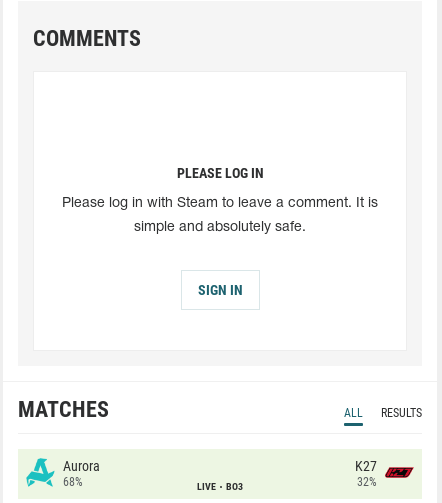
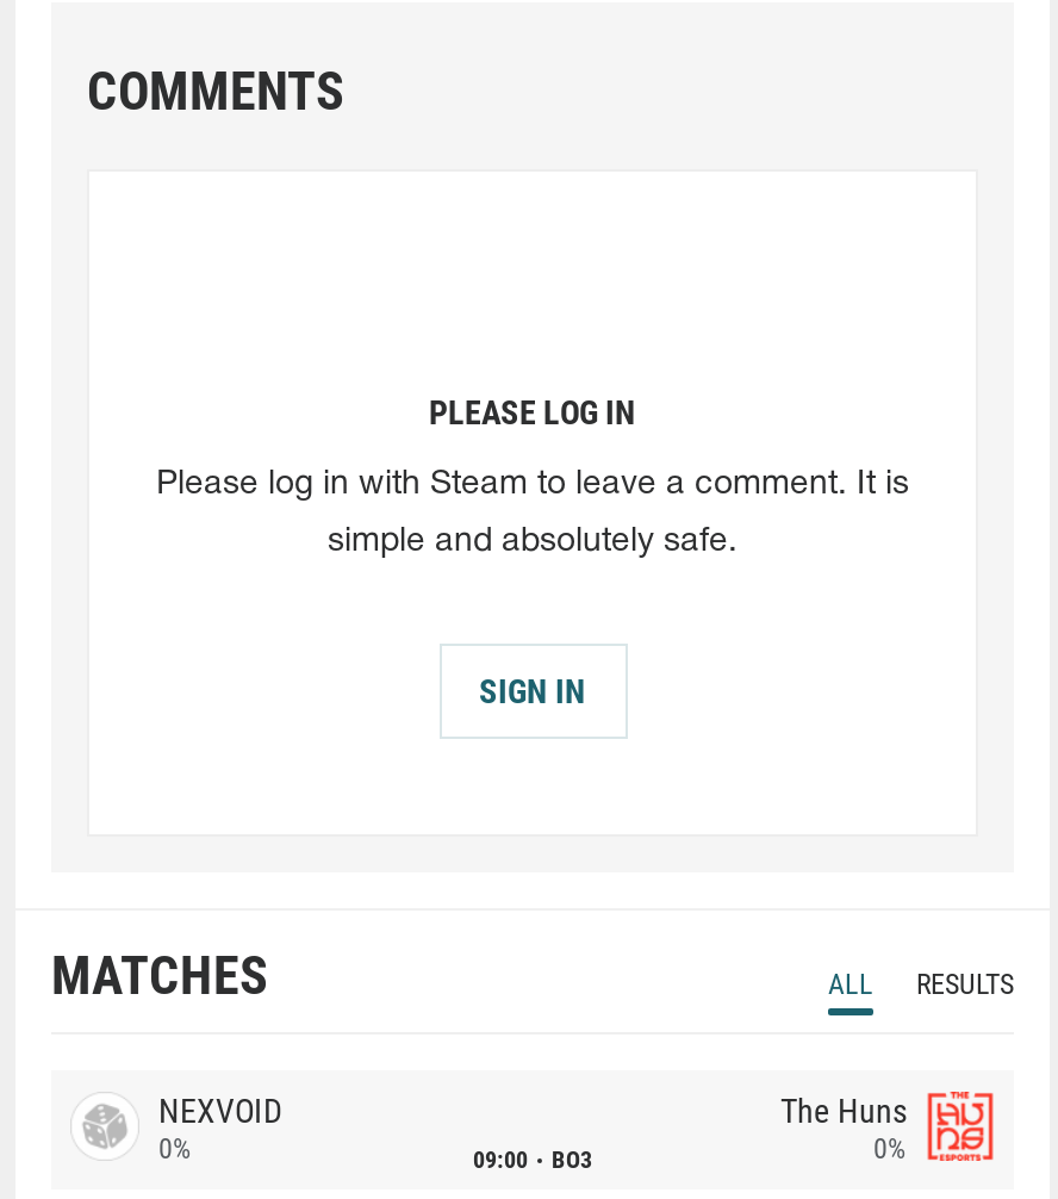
[63,458,216,492] Aurora | 68% | LIVE -> [158,1091,528,1173] NEXVOID | 0% | 09:00
[355,458,377,489] K27 | 32% -> [780,1091,907,1165] The Huns | 0%

